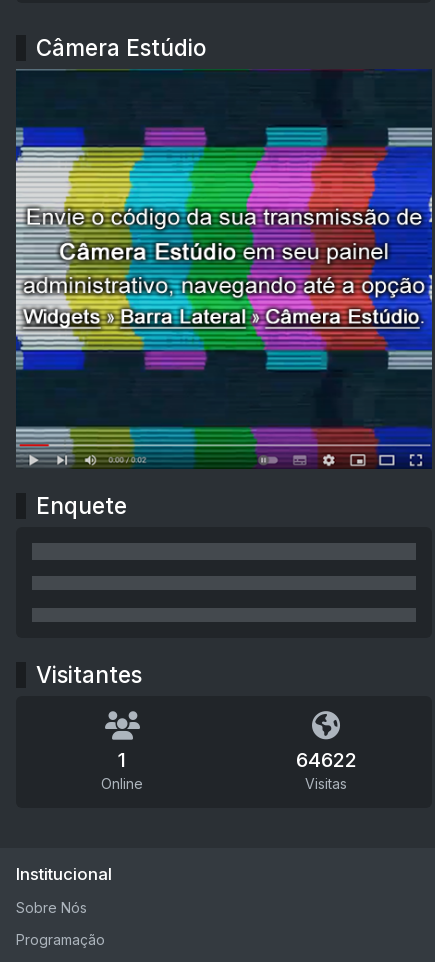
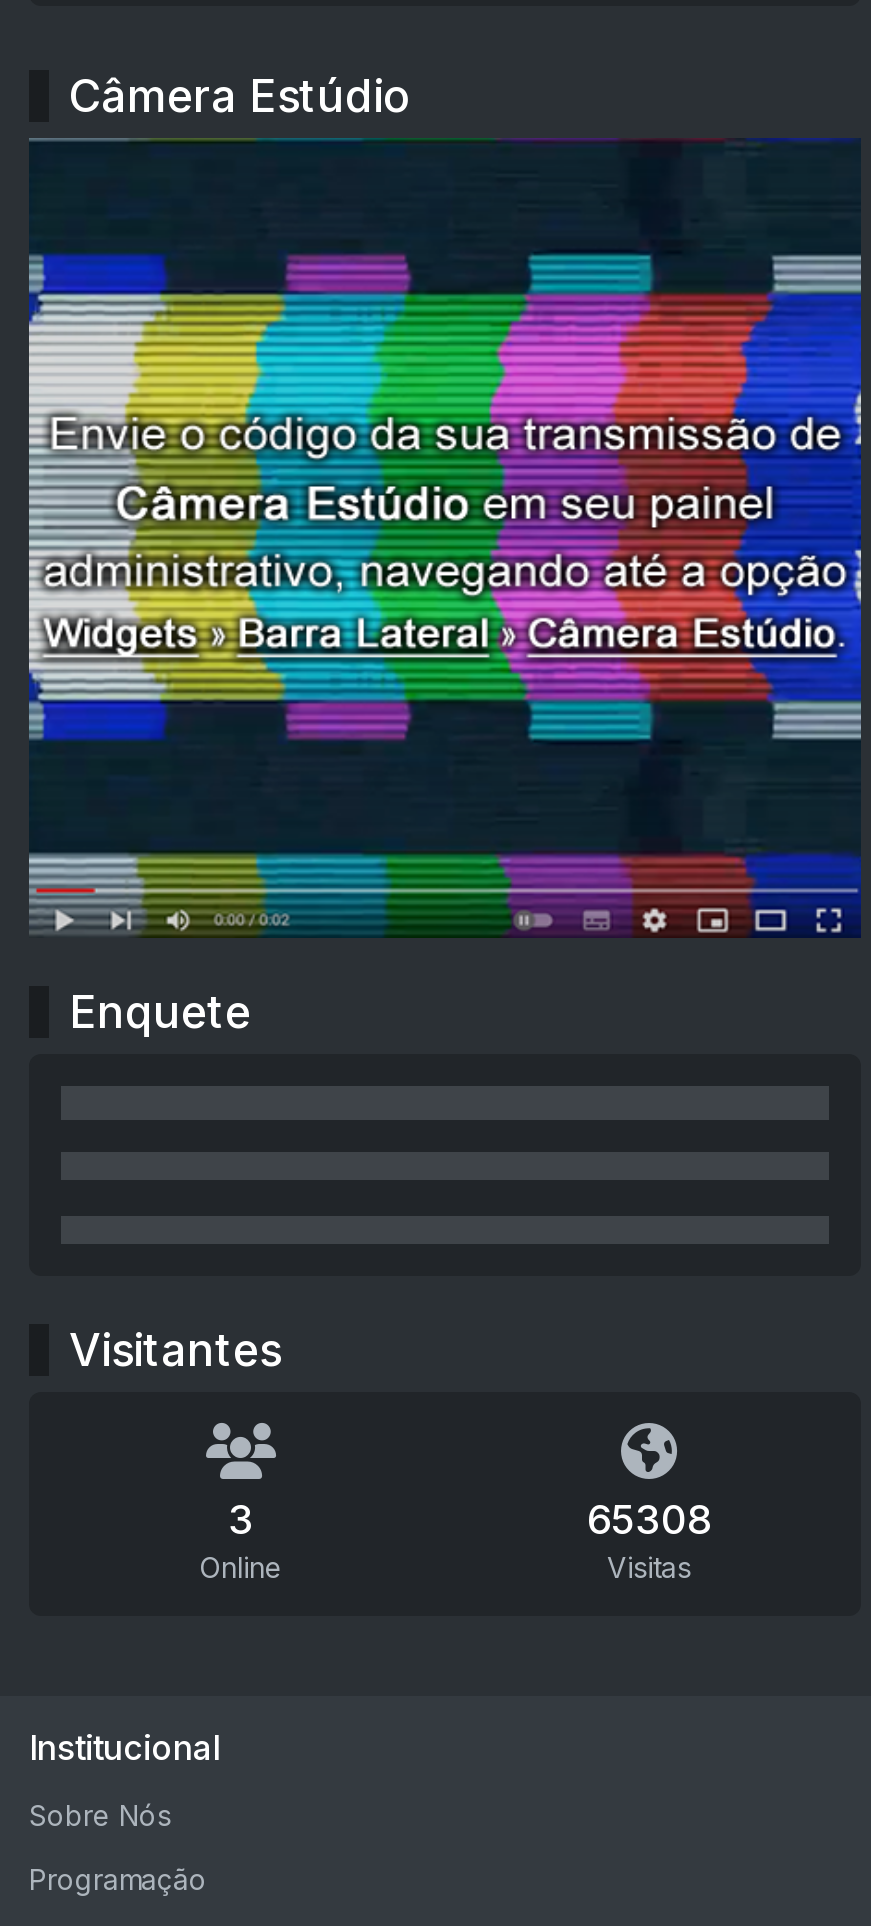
[118,748,126,772] 1 -> [228,1496,254,1544] 3
[295,748,356,772] 64622 -> [587,1496,711,1544] 65308

